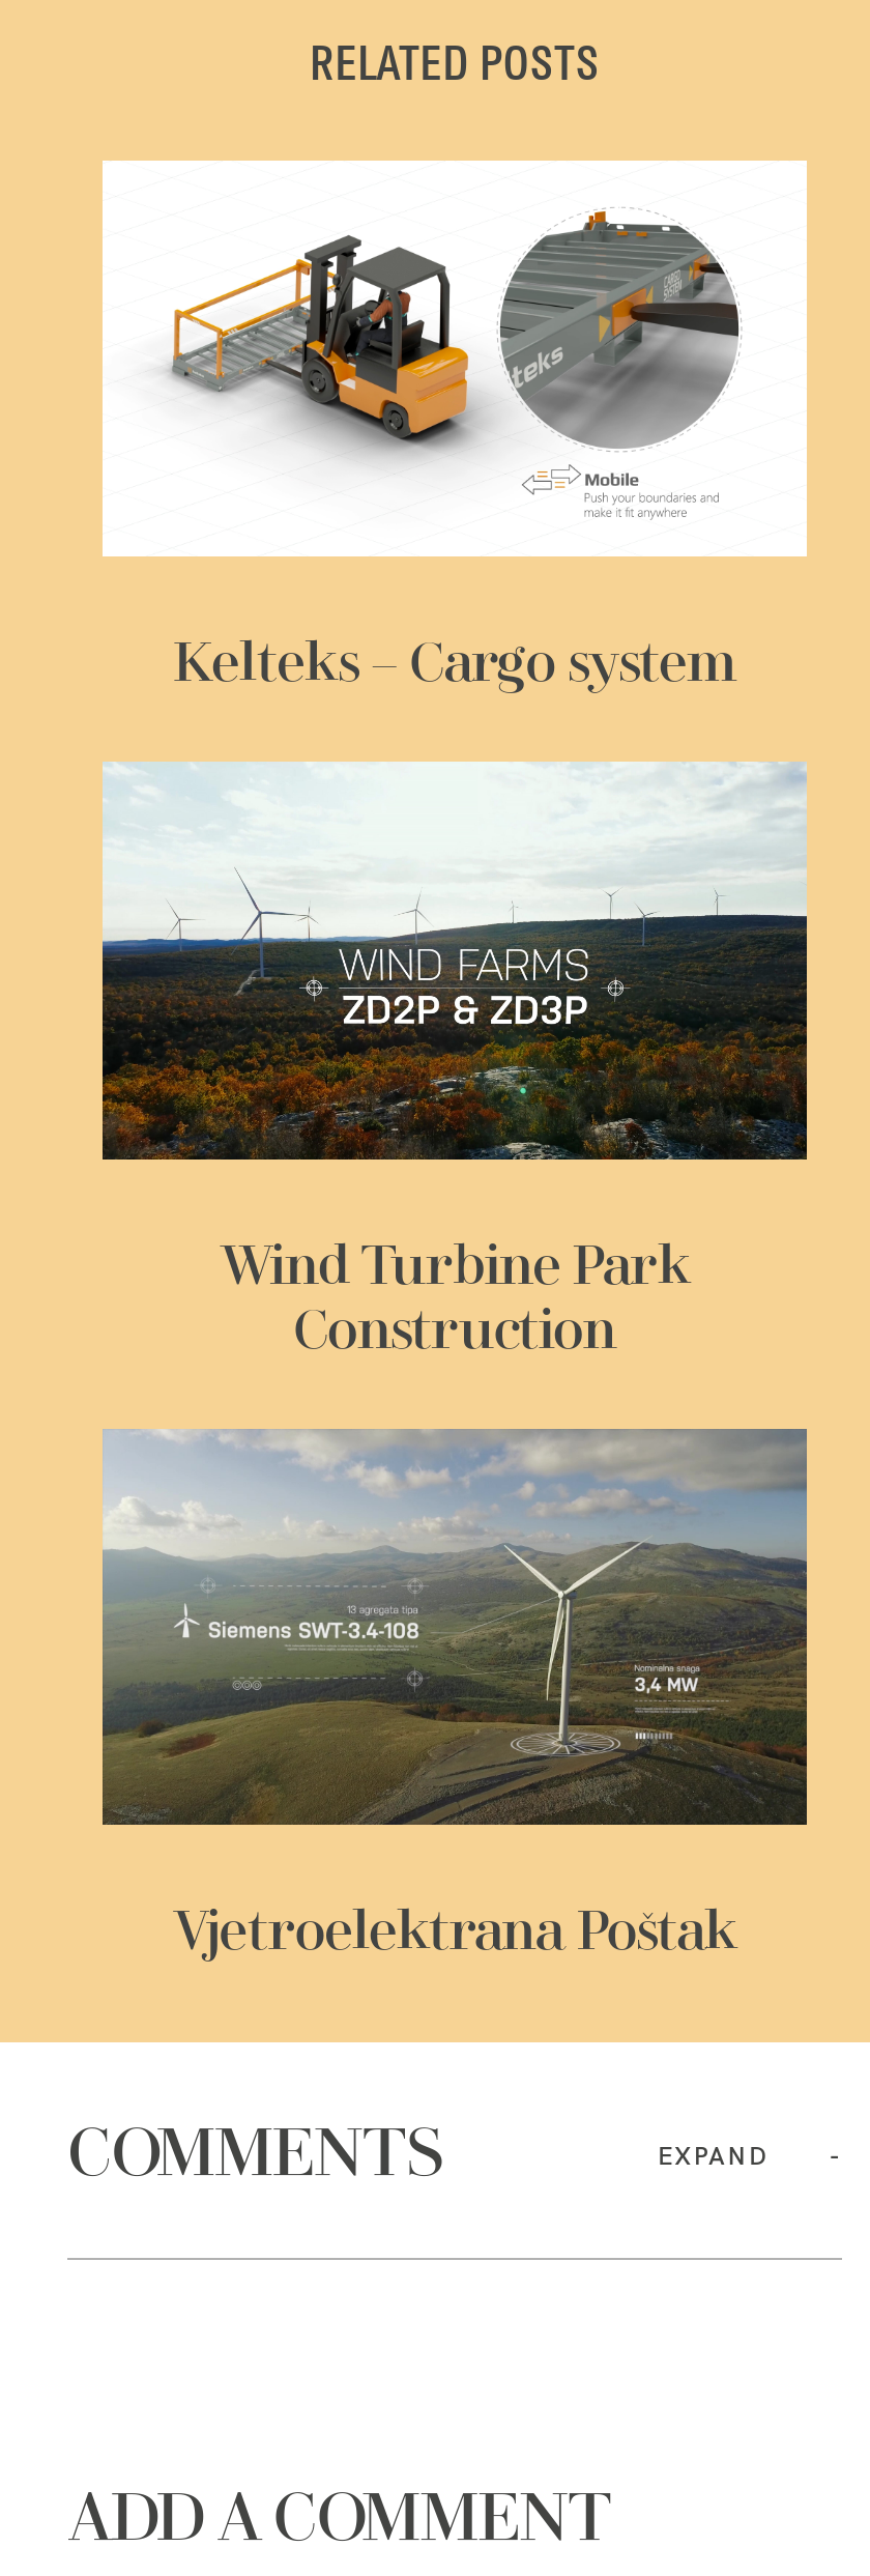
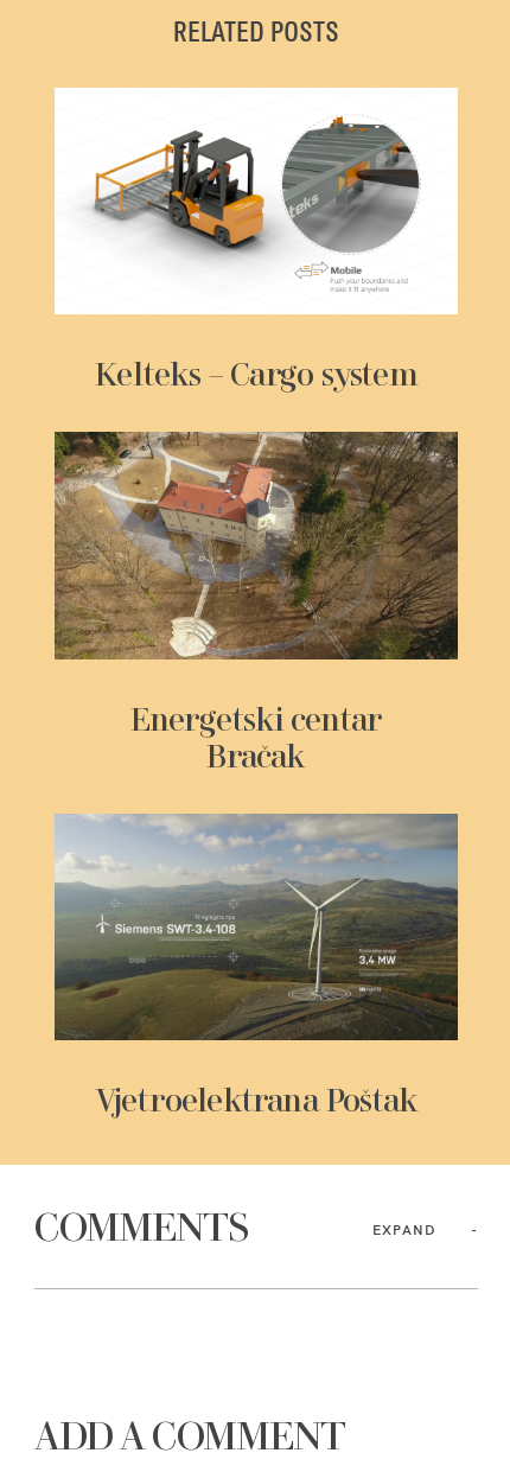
[100,760,809,1360] [image] | Wind Turbine Park | Construction -> [53,431,459,774] [image] | Energetski centar | Bračak

